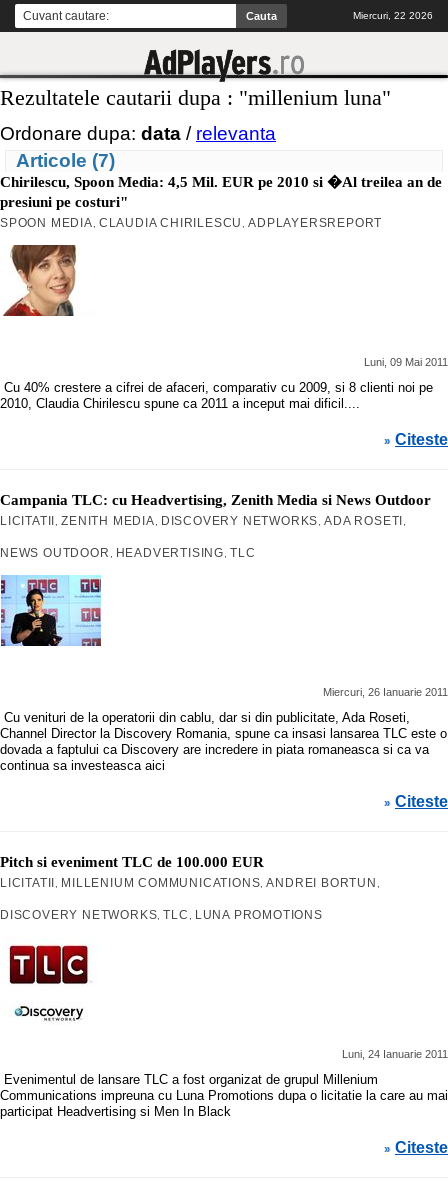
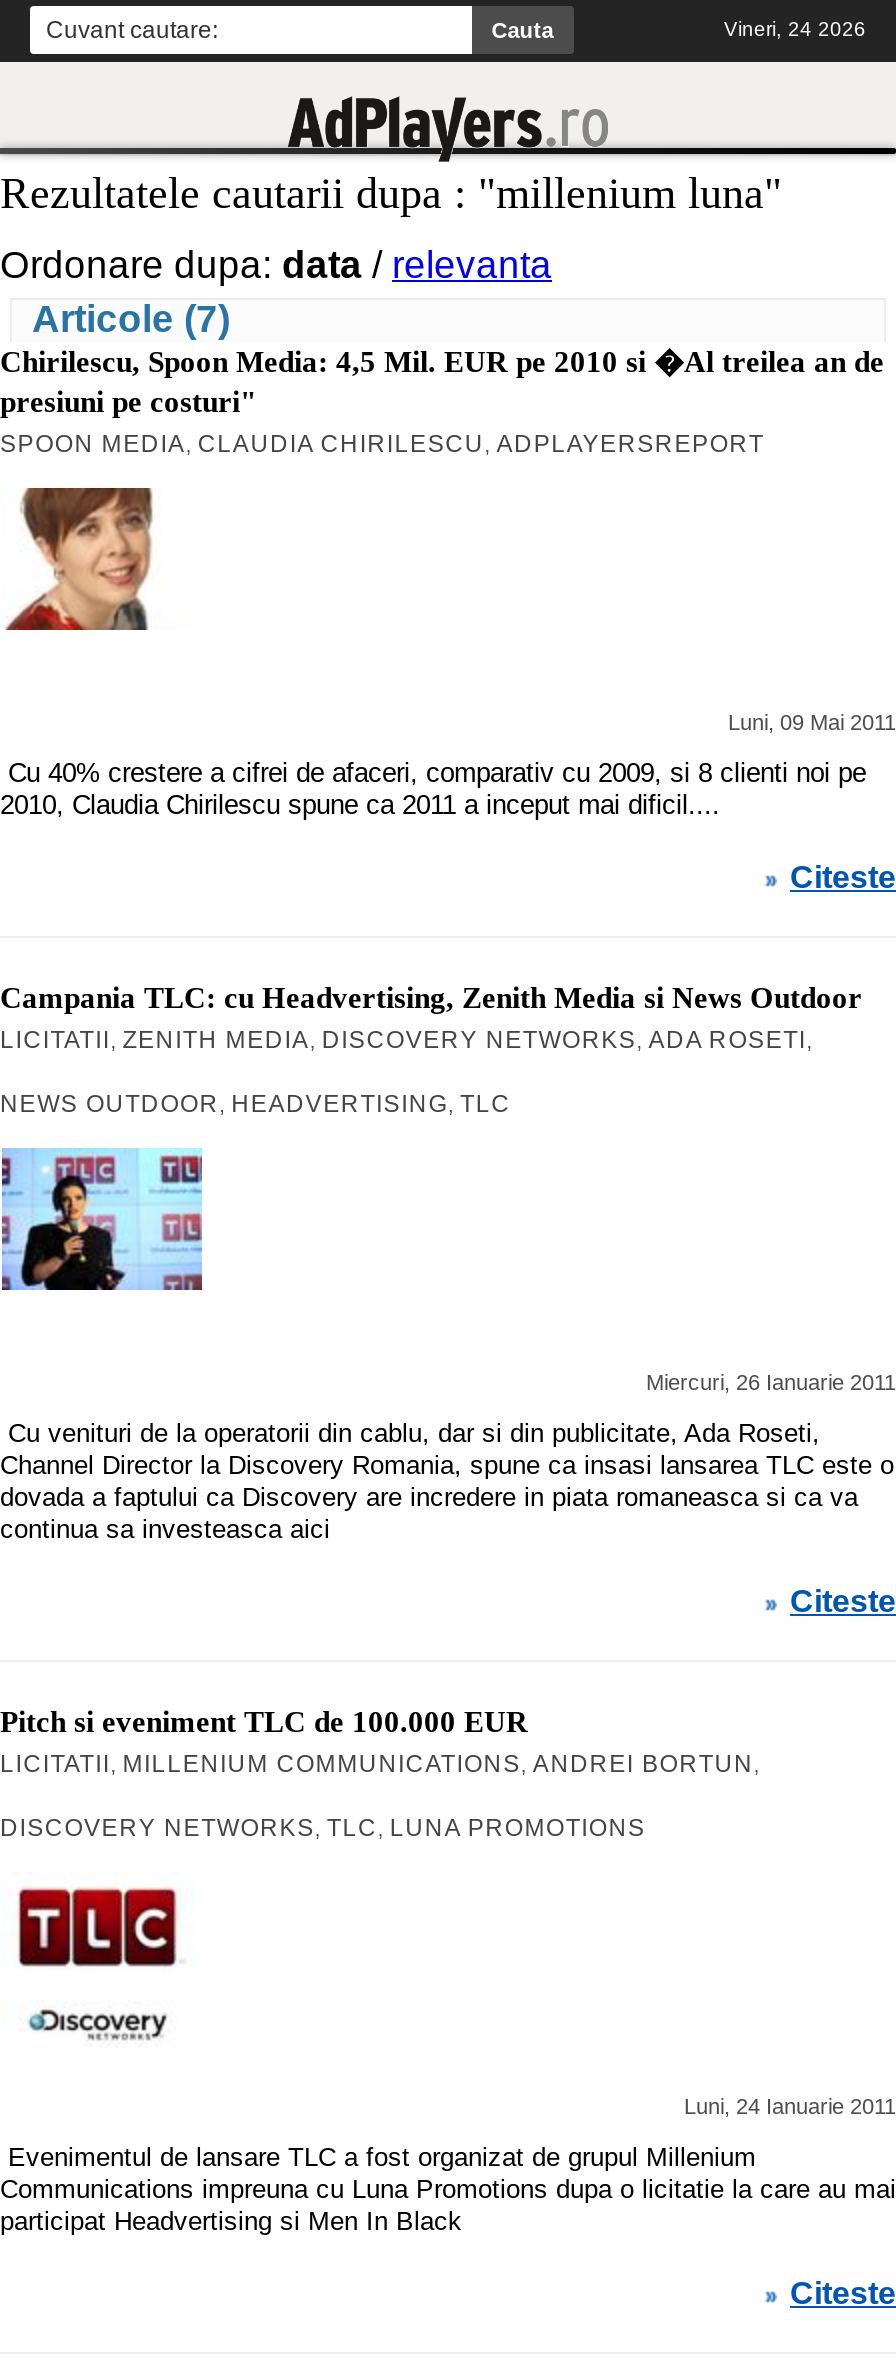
[353,10,433,21] Miercuri, 22 2026 -> [724,18,866,40] Vineri, 24 2026

